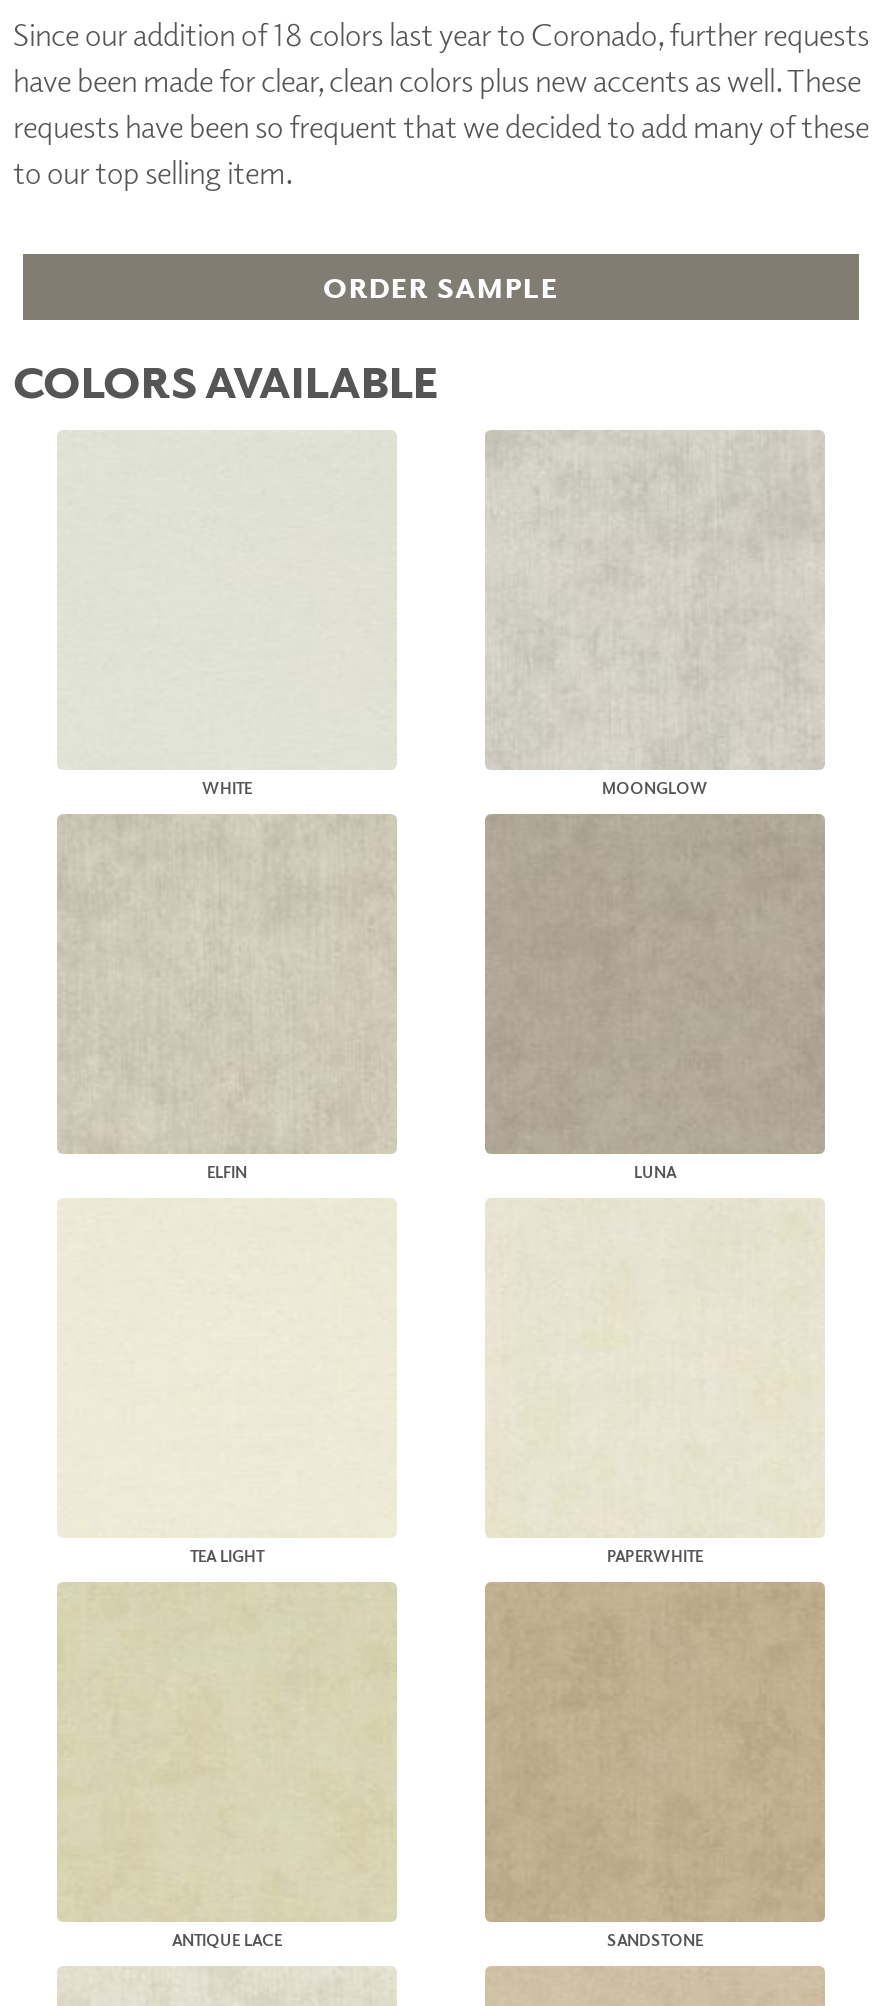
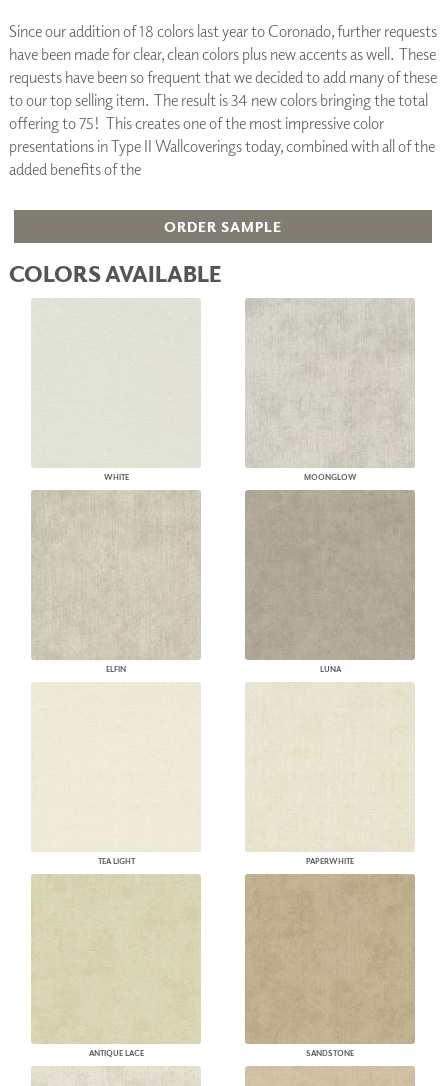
[13,152,293,192] to our top selling item. -> [9,90,435,179] to our top selling item. The result is 34 new colors bringing the total | offering to 75! This creates one of the most impressive color | presentations in Type II Wallcoverings today, combined with all of the | added benefits of the

